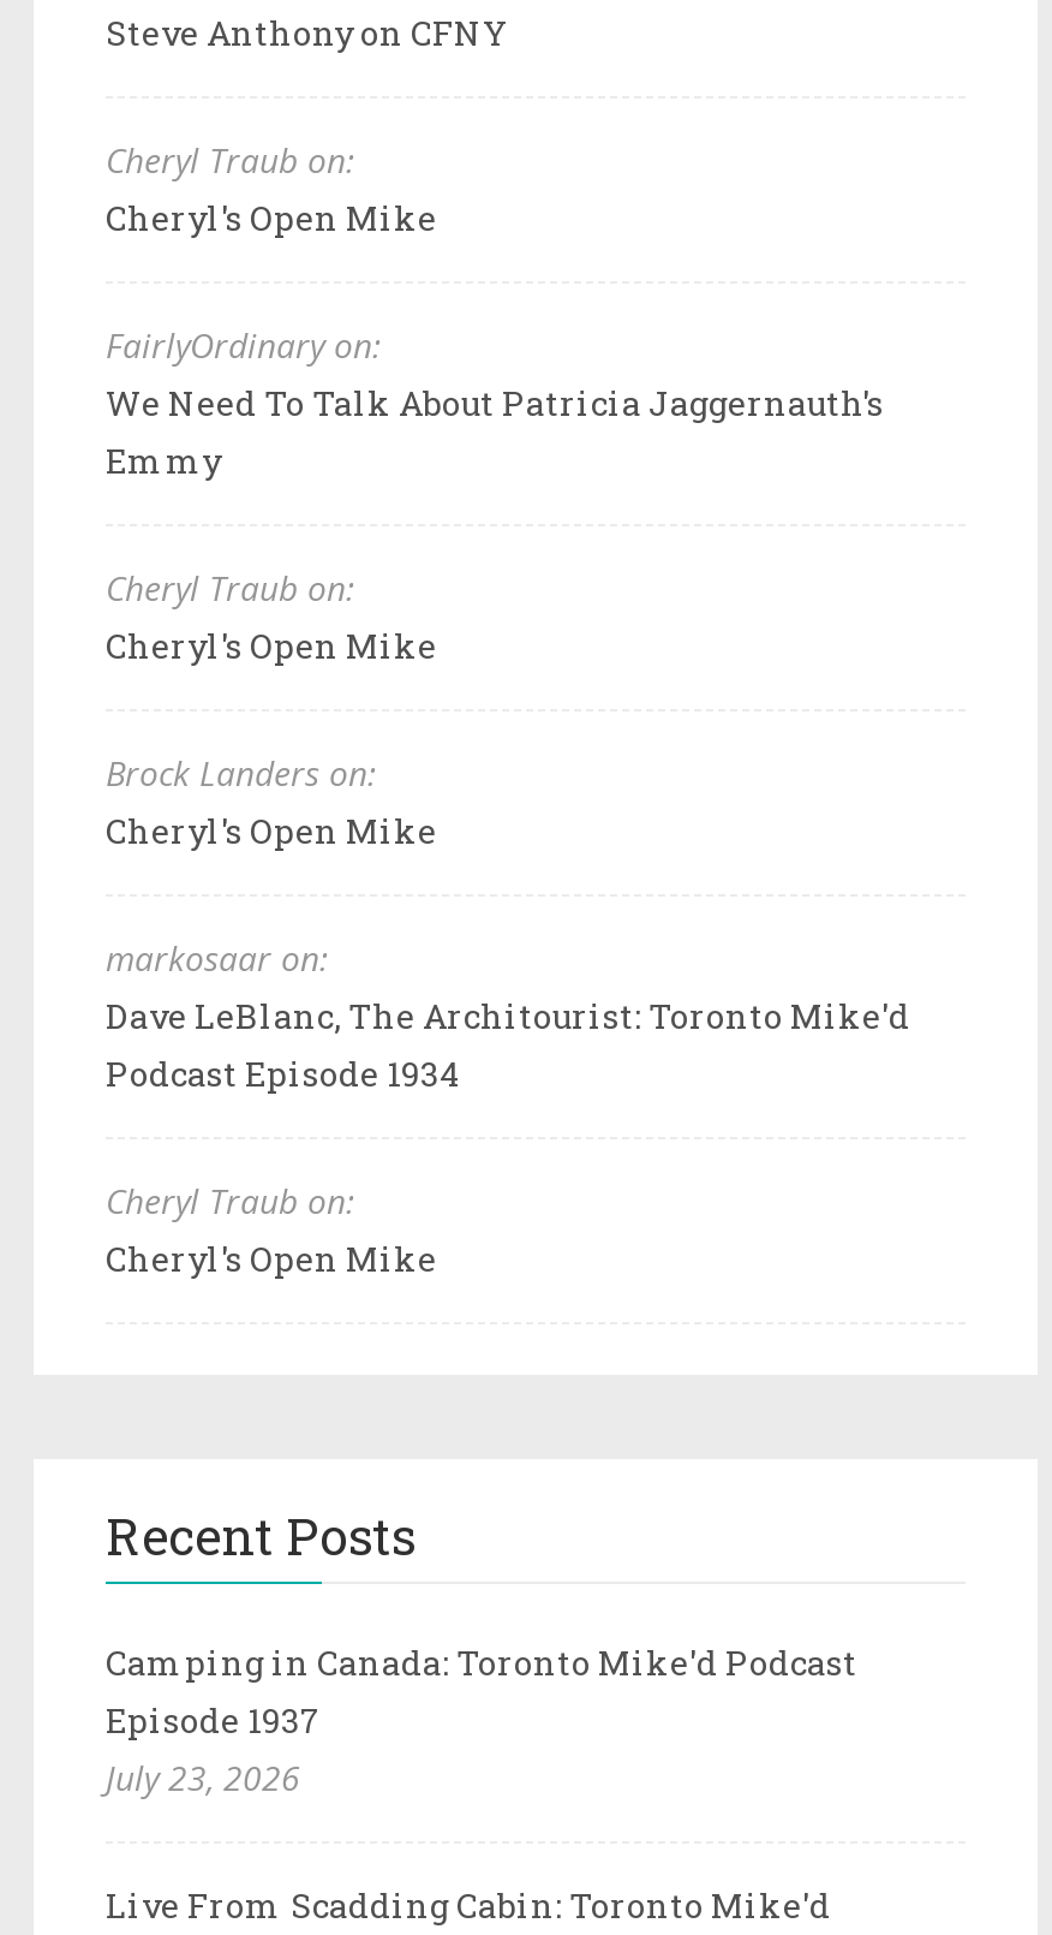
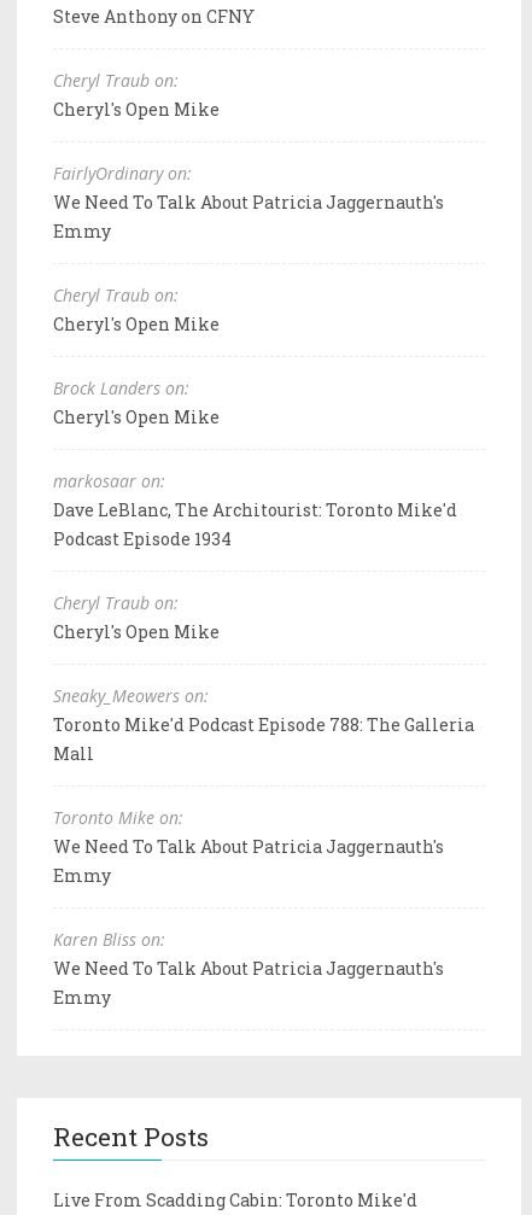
none -> [53,684,474,1009] Sneaky_Meowers on: | Toronto Mike'd Podcast Episode 788: The Galleria | Mall | Toronto Mike on: | We Need To Talk About Patricia Jaggernauth's | Emmy | Karen Bliss on: | We Need To Talk About Patricia Jaggernauth's | Emmy
moved [106,1503,416,1570] -> [53,1120,209,1154]: Recent Posts
[106,1640,857,1801] Camping in Canada: Toronto Mike'd Podcast | Episode 1937 | July 23, 2026 -> none

